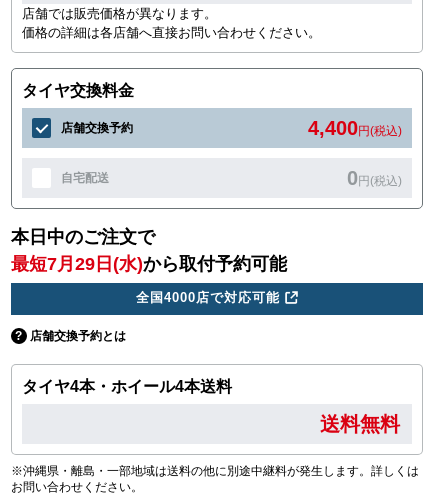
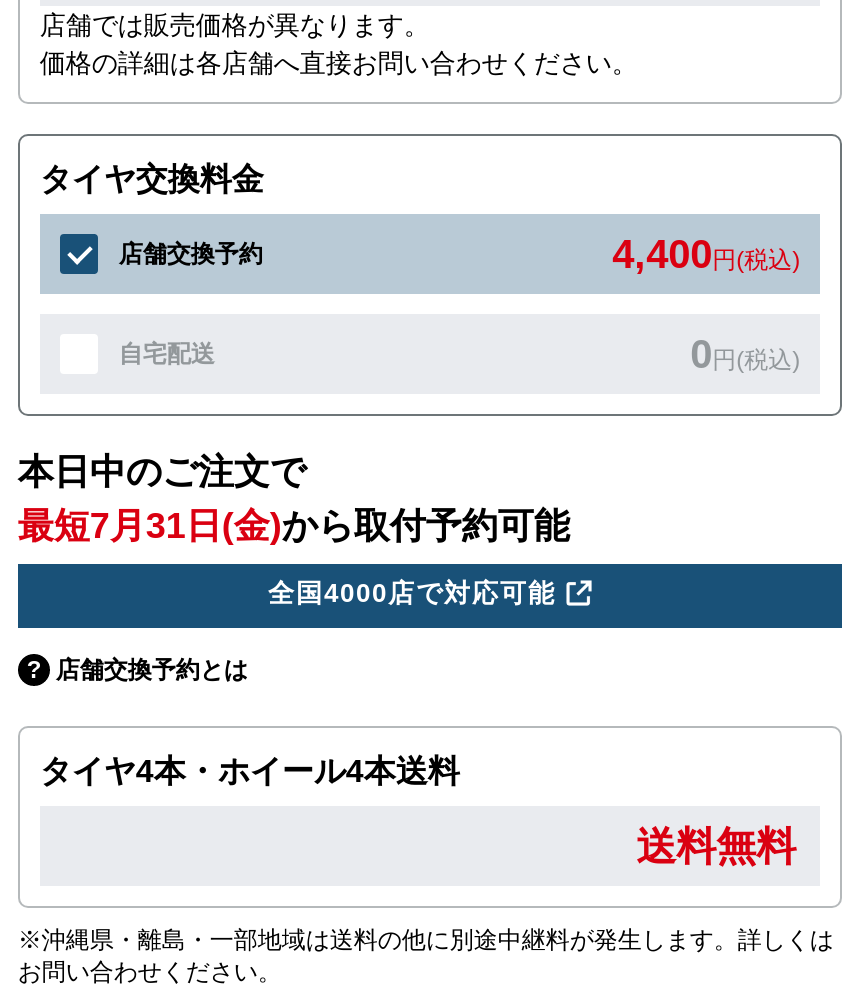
[11,254,287,274] 最短7月29日(水)から取付予約可能 -> [18,505,570,545] 最短7月31日(金)から取付予約可能

